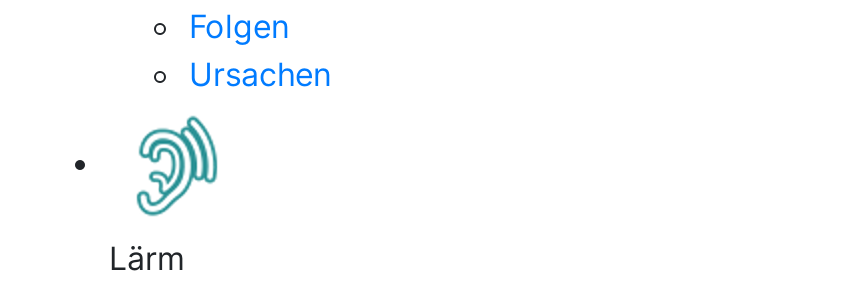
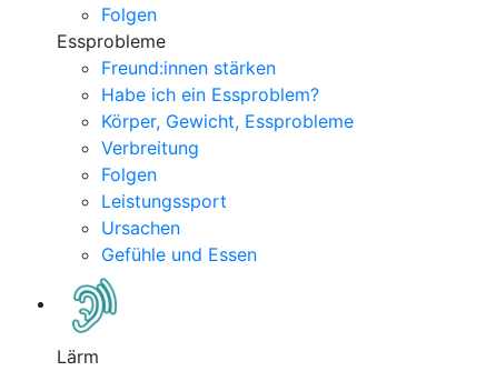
none -> [57,30,354,212] Essprobleme | Freund:innen stärken | Habe ich ein Essproblem? | Körper, Gewicht, Essprobleme | Verbreitung | Folgen | Leistungssport
none -> [101,243,257,265] Gefühle und Essen

